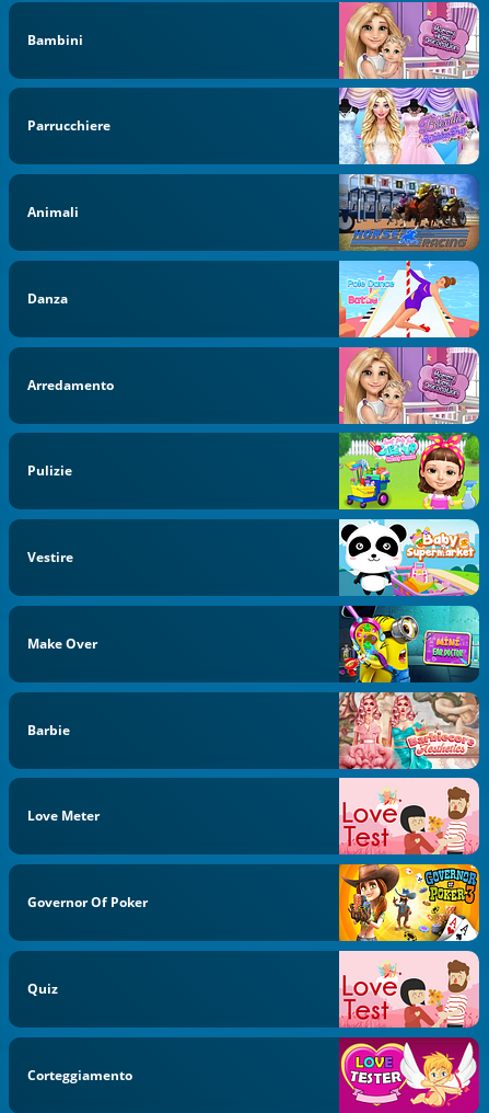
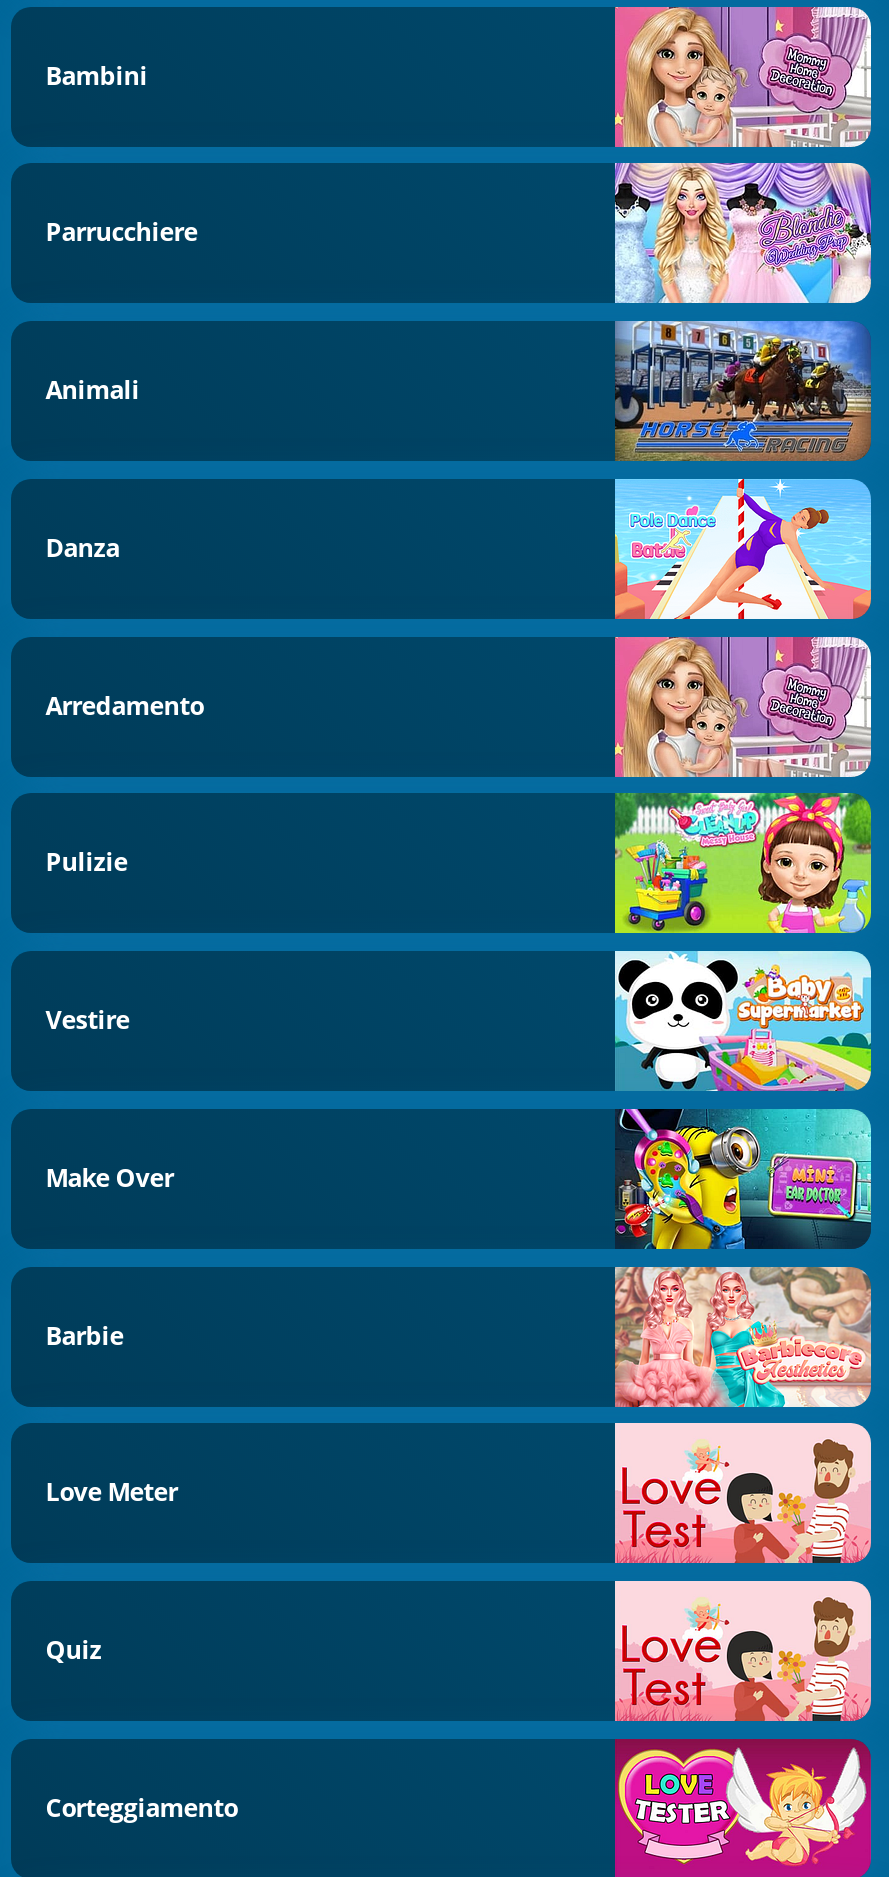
[338,863,480,942] [image] -> none
[28,893,148,911] Governor Of Poker -> none

